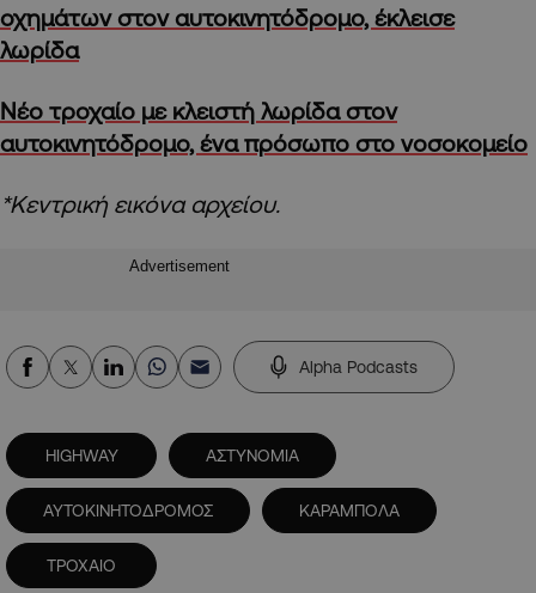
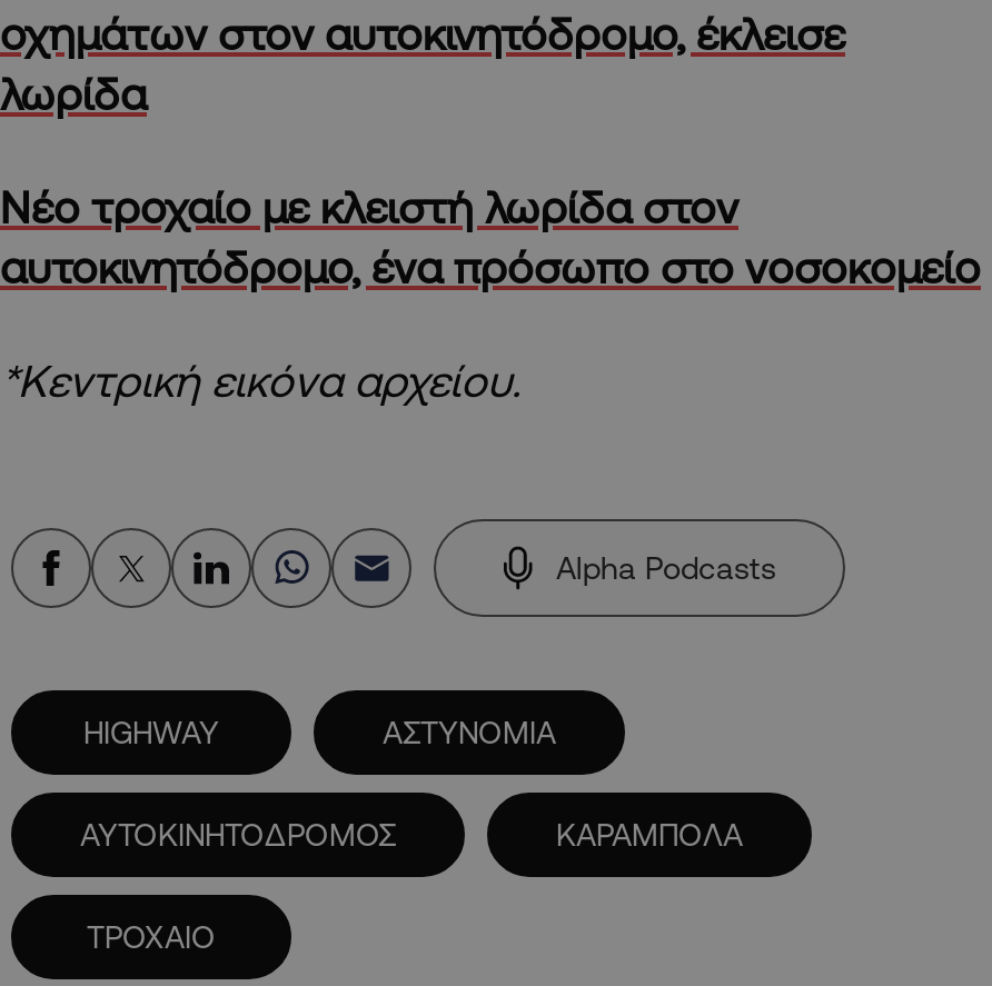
[129,258,230,275] Advertisement -> none

